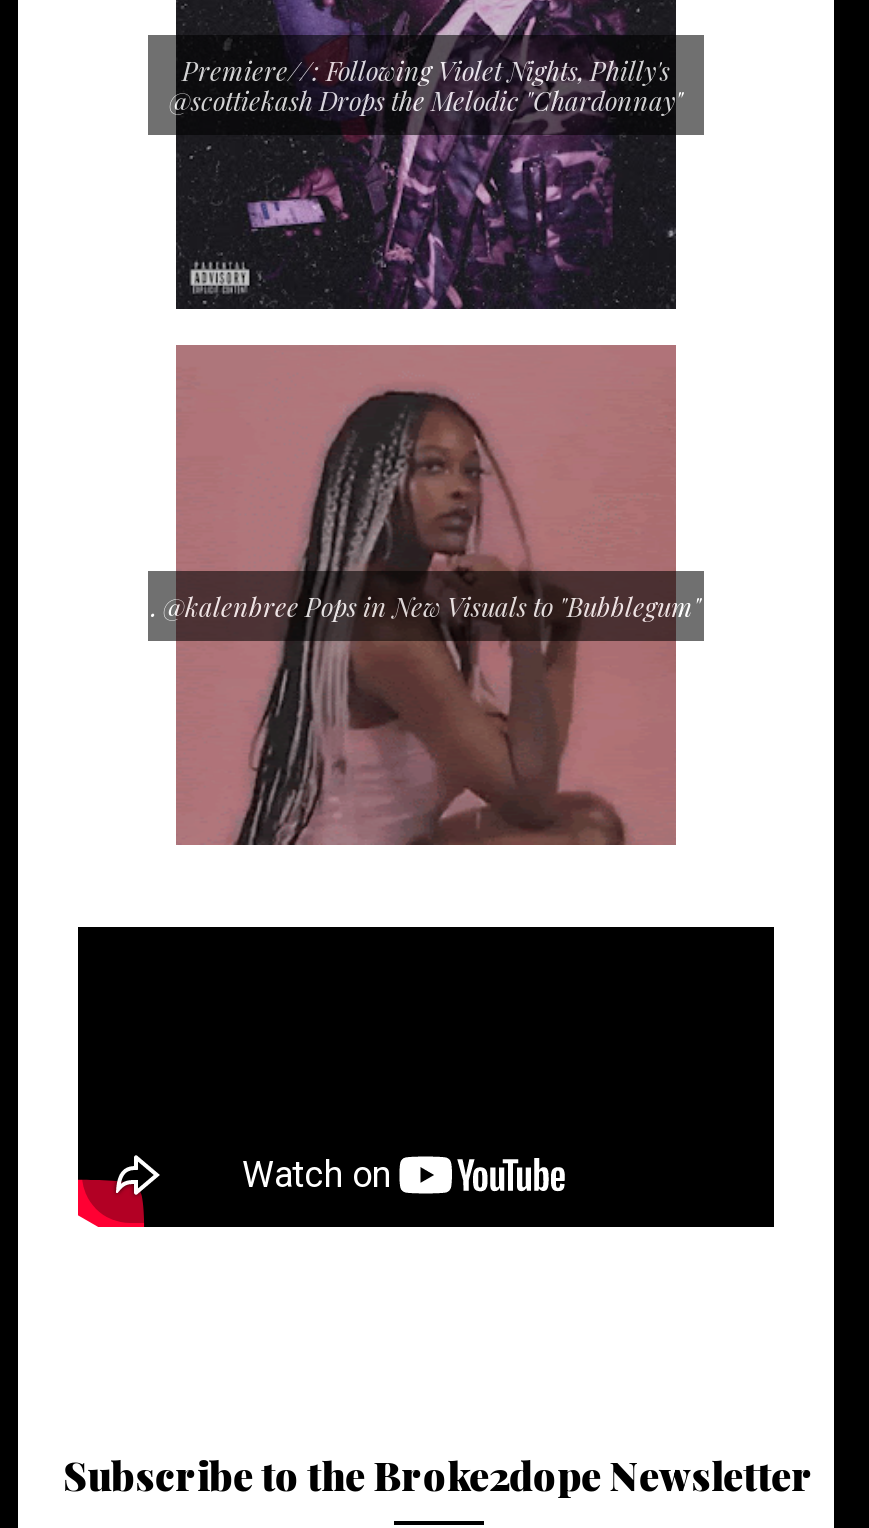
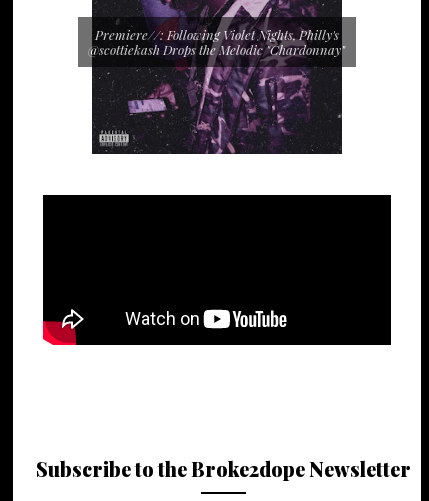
[151,344,701,623] [image] | . @kalenbree Pops in New Visuals to "Bubblegum" -> none
[148,638,704,846] [image] -> none

